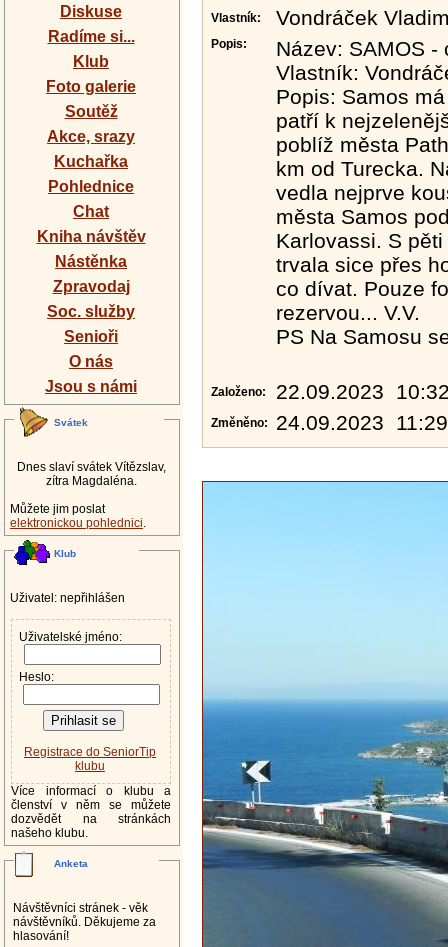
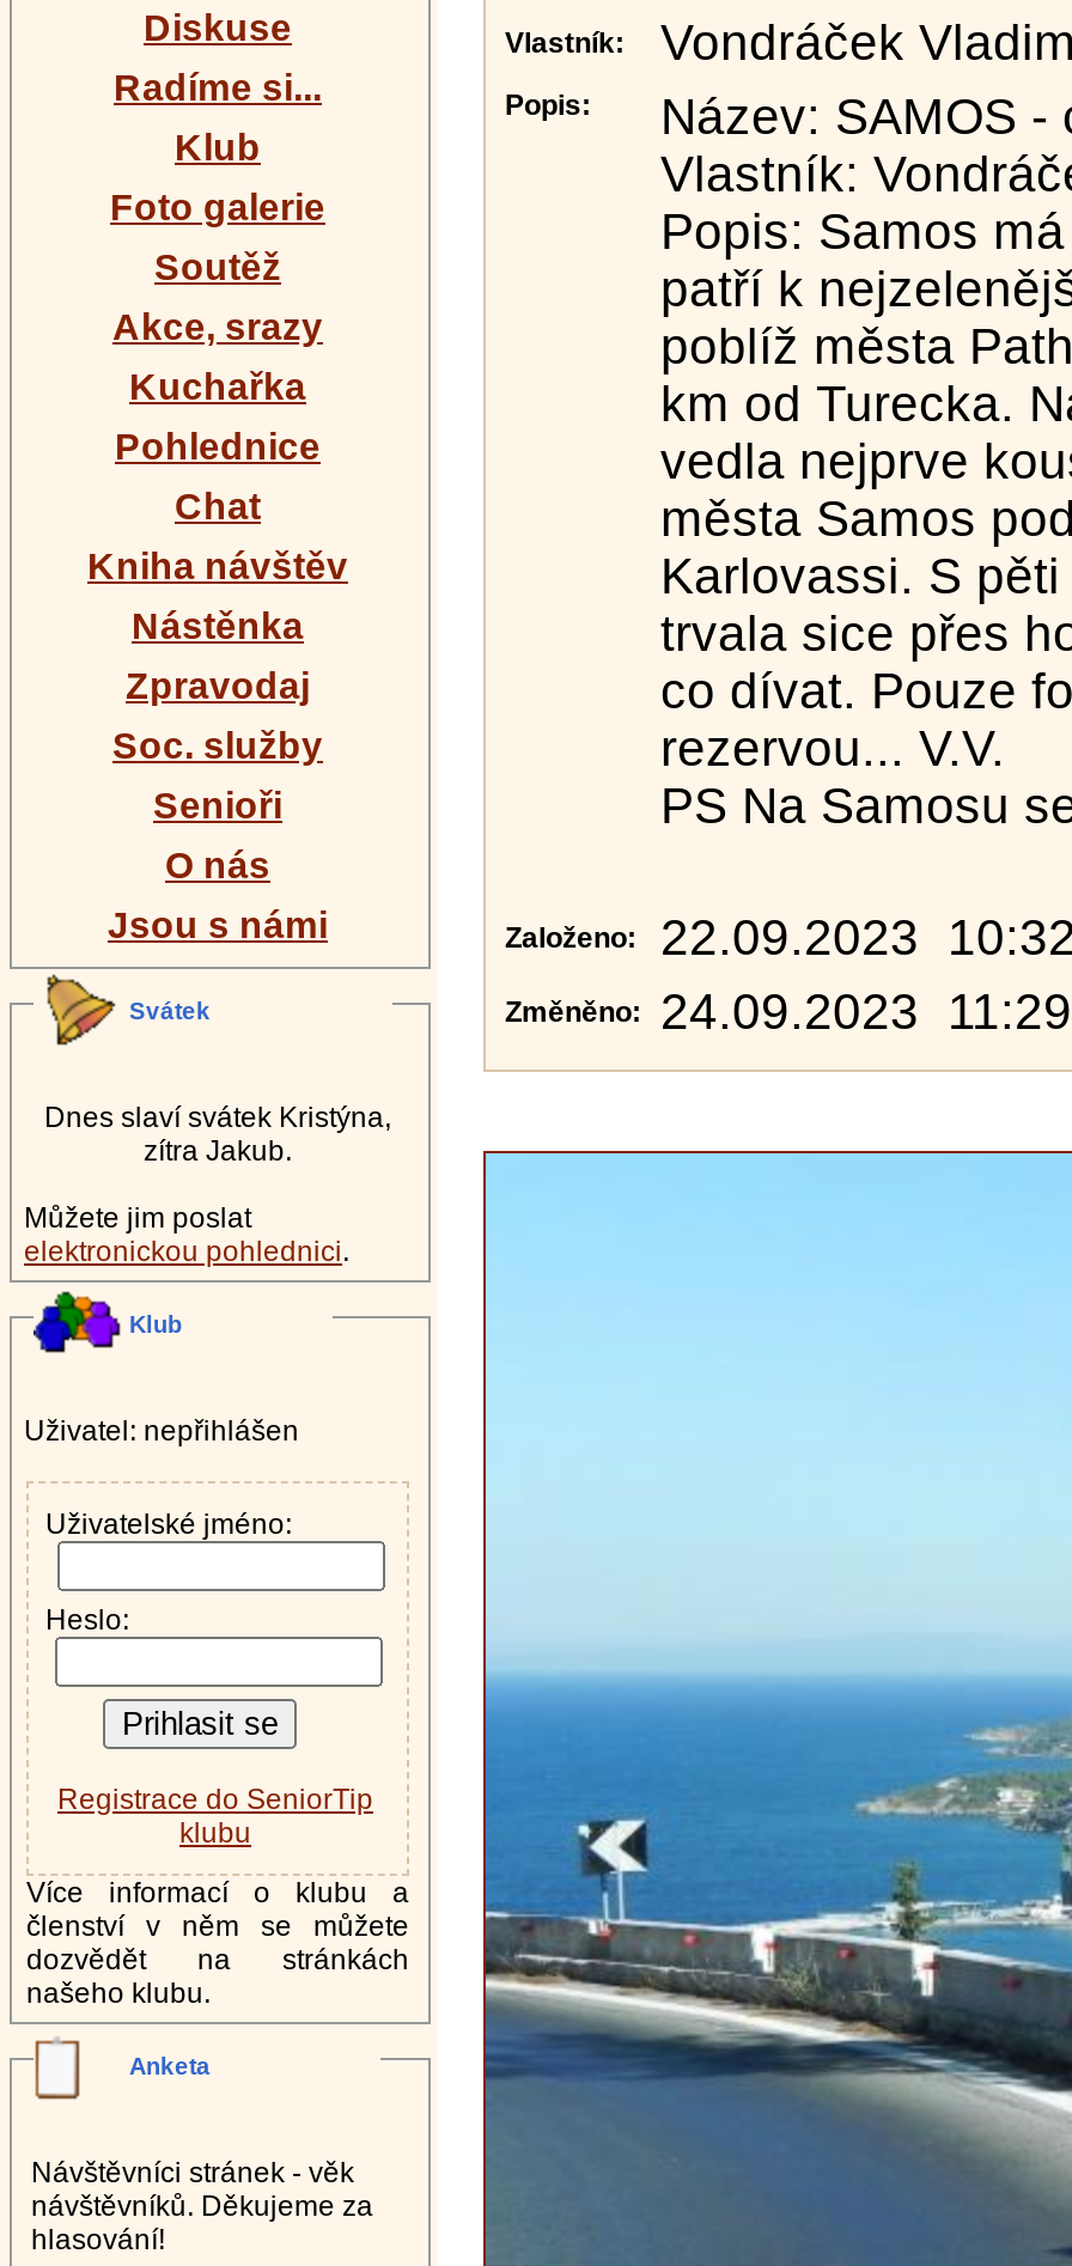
[16,460,165,474] Dnes slaví svátek Vítězslav, -> [44,1101,391,1134] Dnes slaví svátek Kristýna,
[45,474,136,488] zítra Magdaléna. -> [144,1134,292,1168] zítra Jakub.

